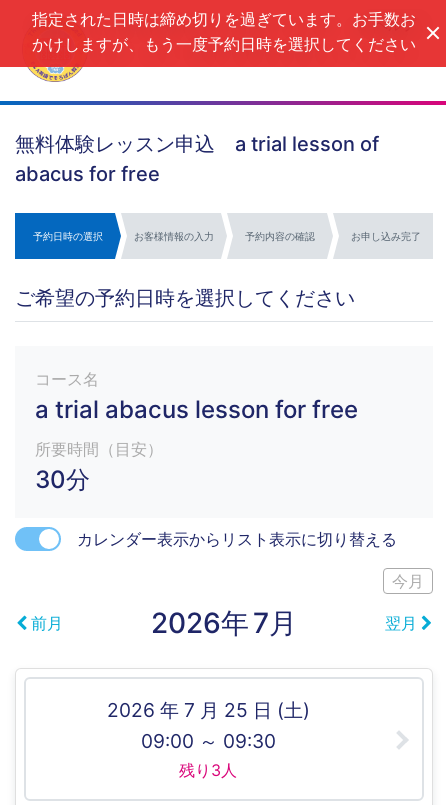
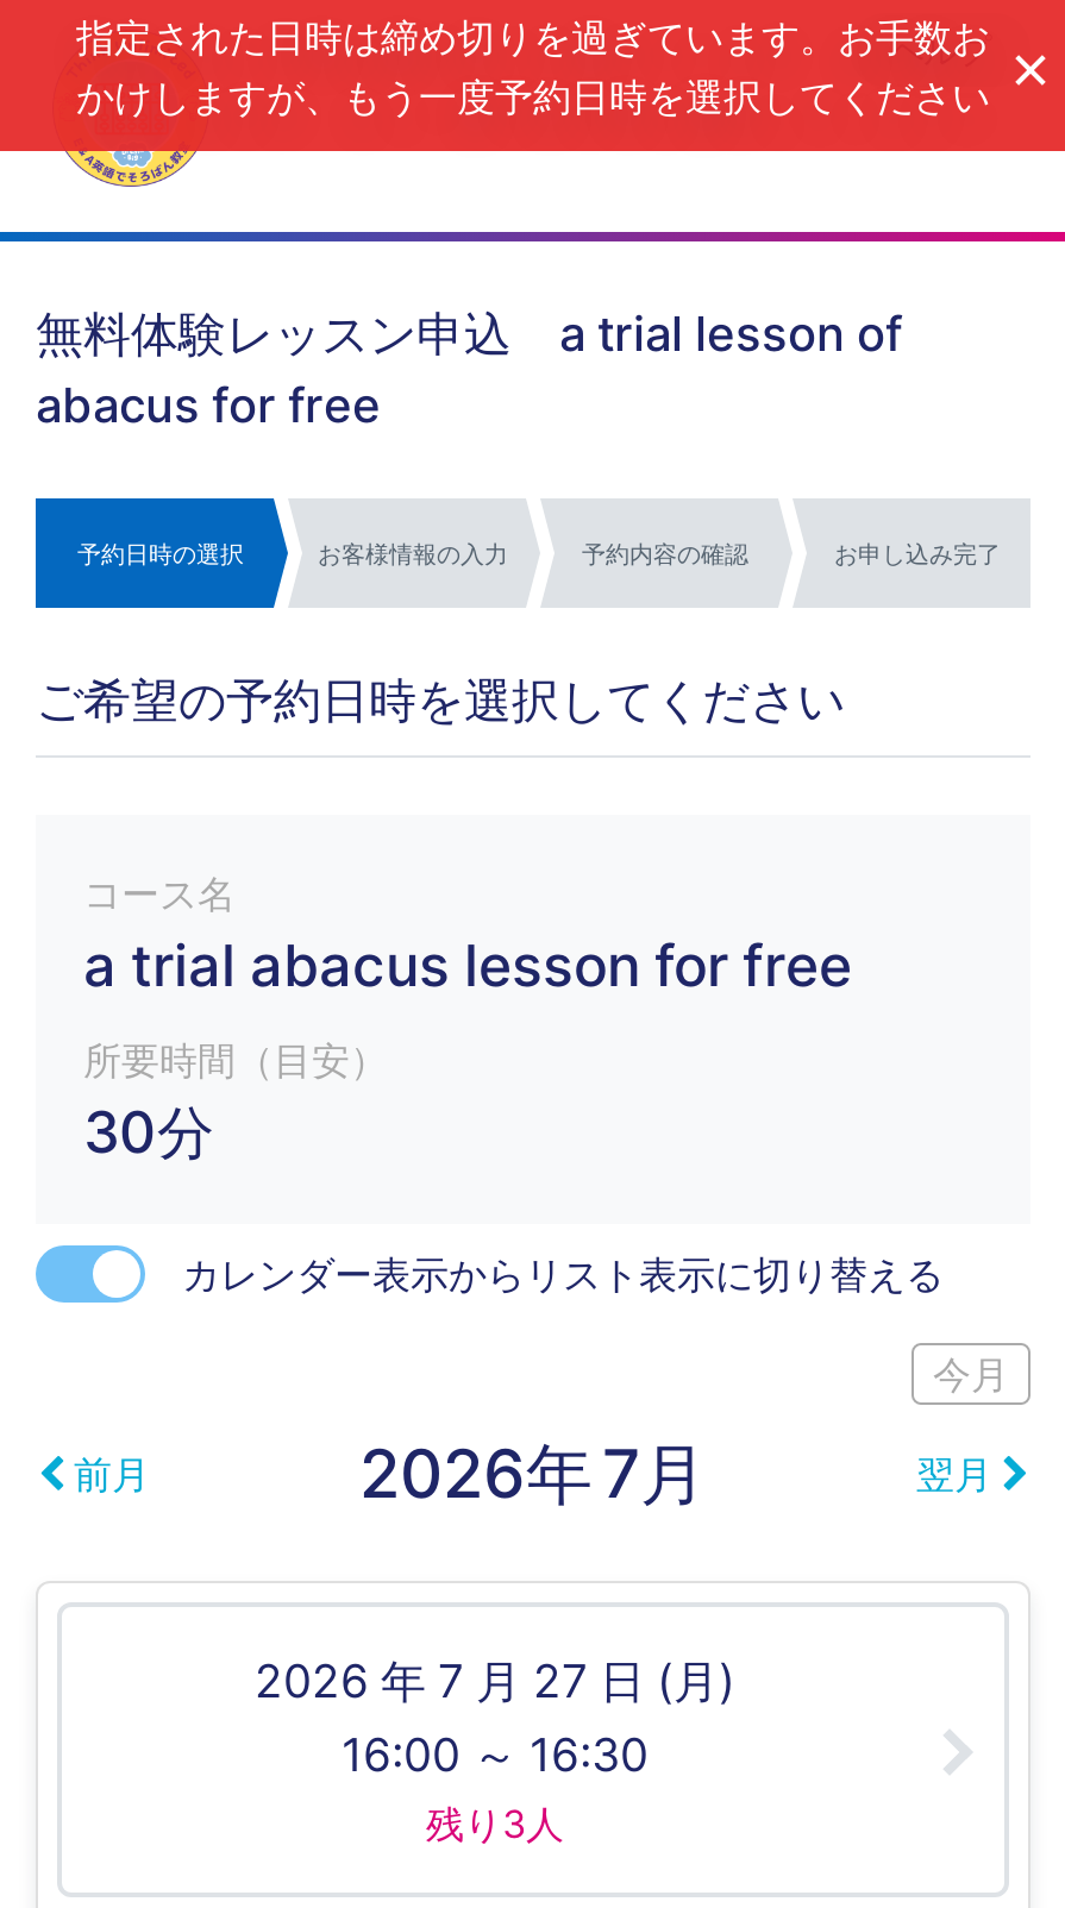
[106,698,309,722] 2026 年 7 月 25 日 (土) -> [255,1651,735,1708] 2026 年 7 月 27 日 (月)
[140,729,275,753] 09:00 ～ 09:30 -> [342,1725,649,1782] 16:00 ～ 16:30

